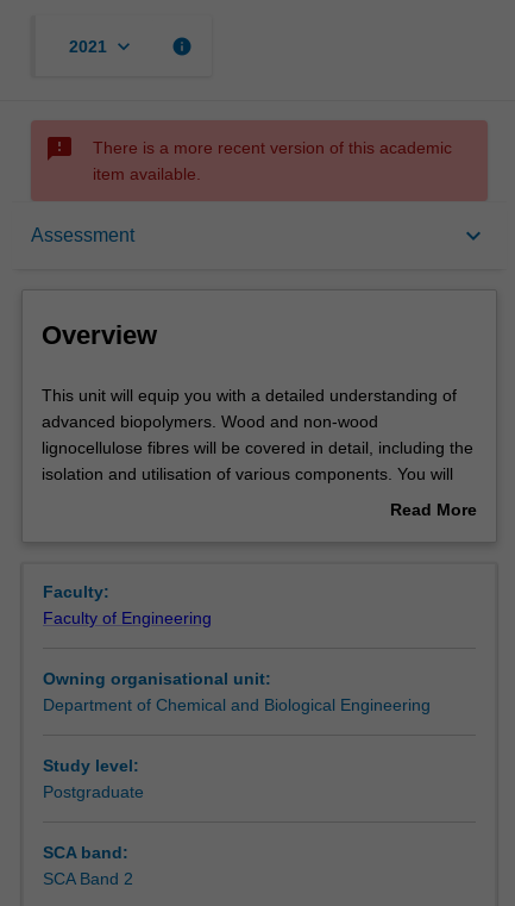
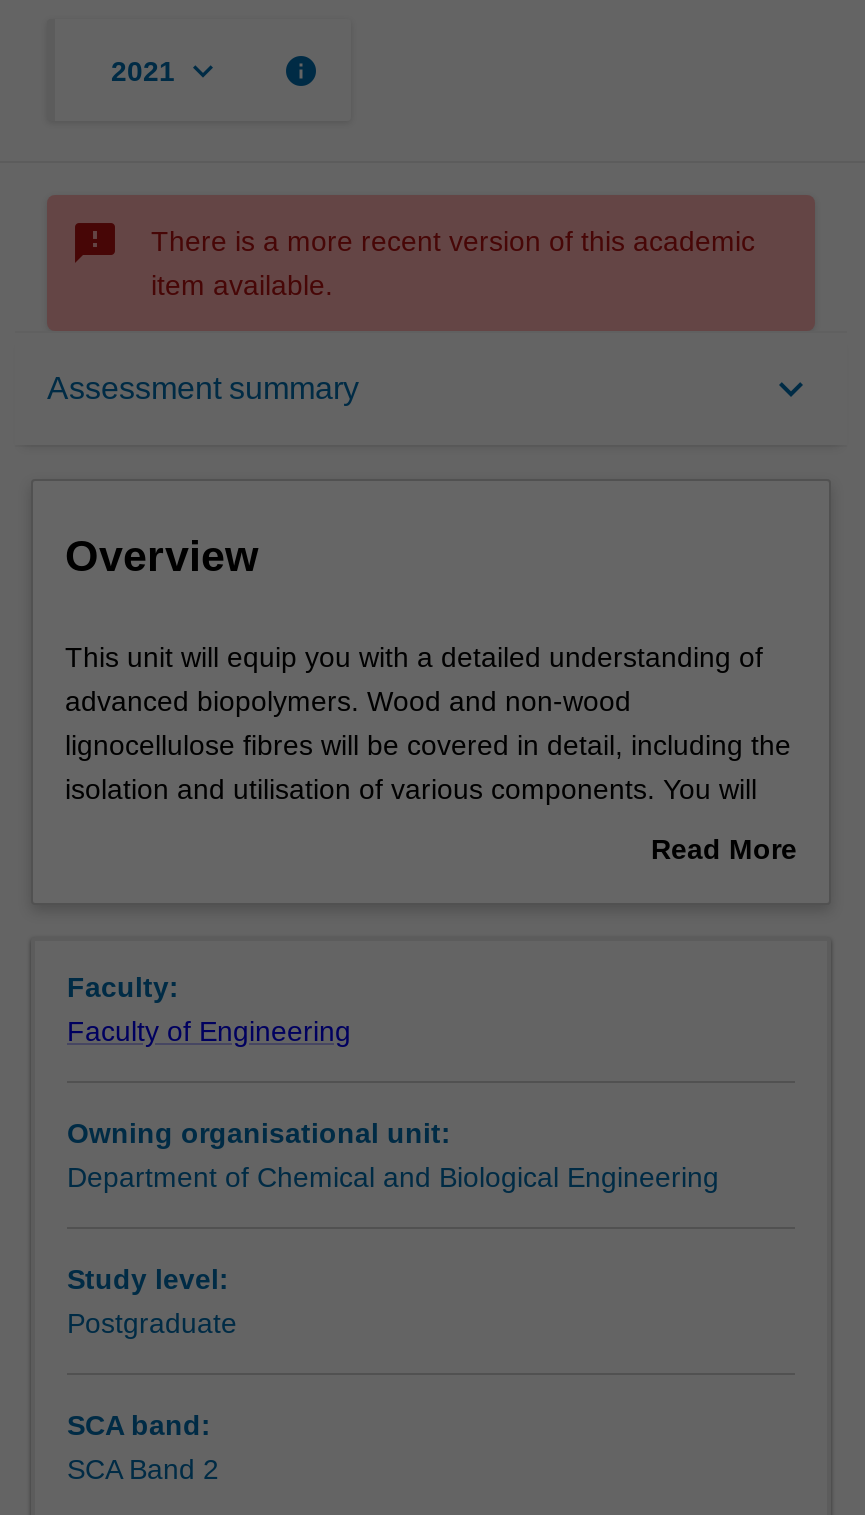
[31,225,134,245] Assessment -> [47,371,359,405] Assessment summary

